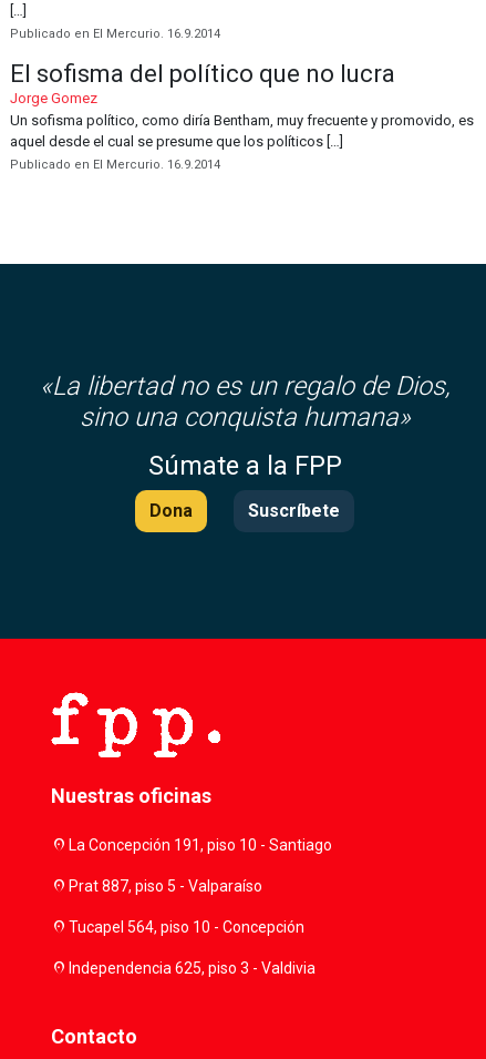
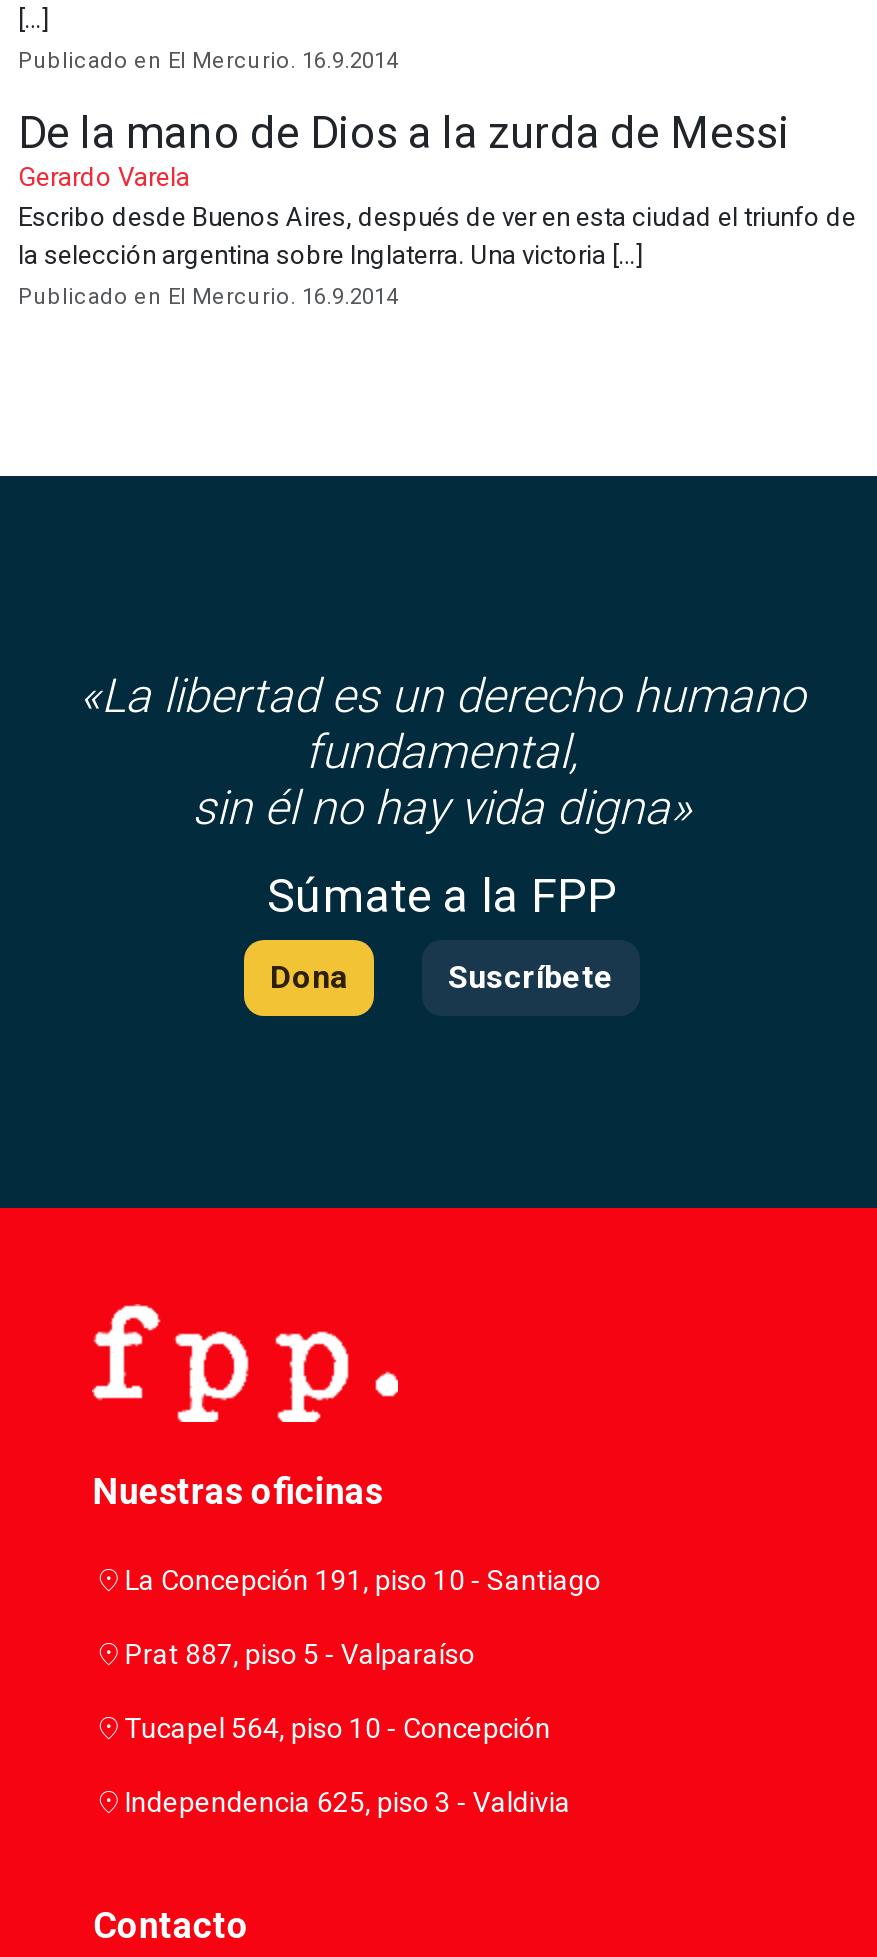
[10,60,474,149] El sofisma del político que no lucra | Jorge Gomez | Un sofisma político, como diría Bentham, muy frecuente y promovido, es | aquel desde el cual se presume que los políticos […] -> [18,108,856,270] De la mano de Dios a la zurda de Messi | Gerardo Varela | Escribo desde Buenos Aires, después de ver en esta ciudad el triunfo de | la selección argentina sobre Inglaterra. Una victoria […]
[39,370,450,432] «La libertad no es un regalo de Dios, | sino una conquista humana» -> [79,668,805,836] «La libertad es un derecho humano | fundamental, | sin él no hay vida digna»

